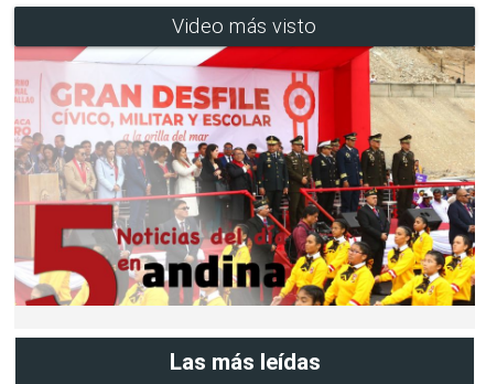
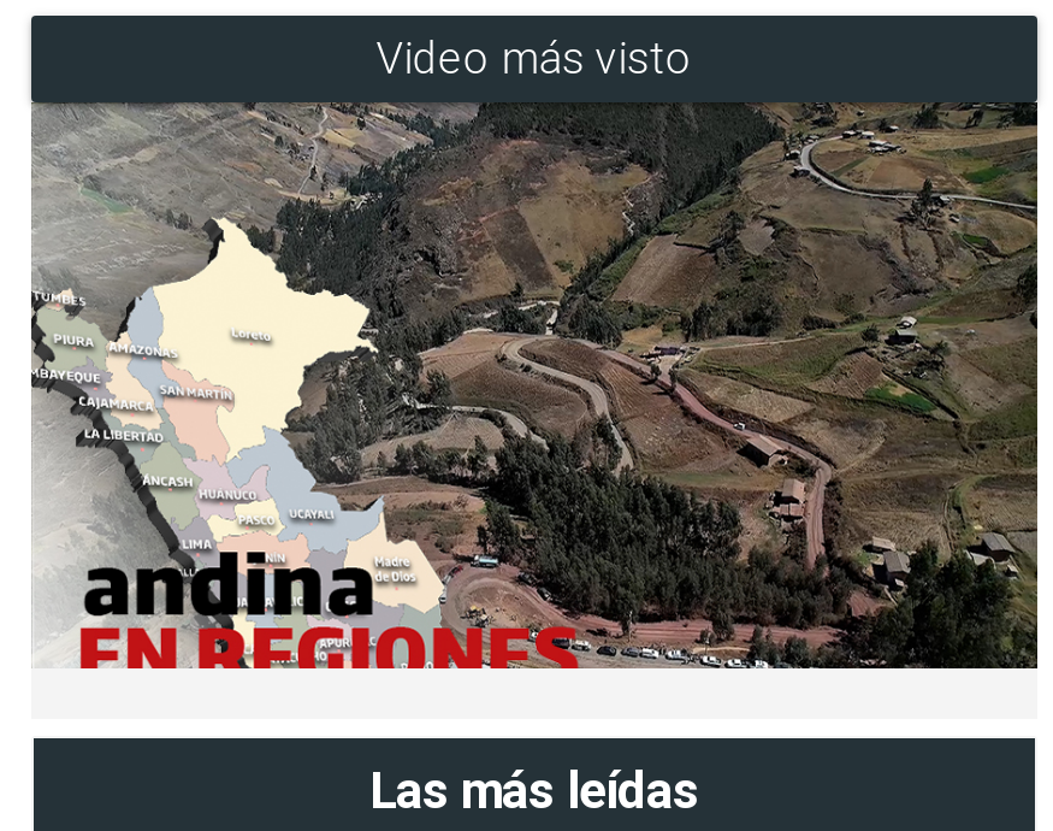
[14,45,476,307] [image] -> [29,102,1040,671] [image]

